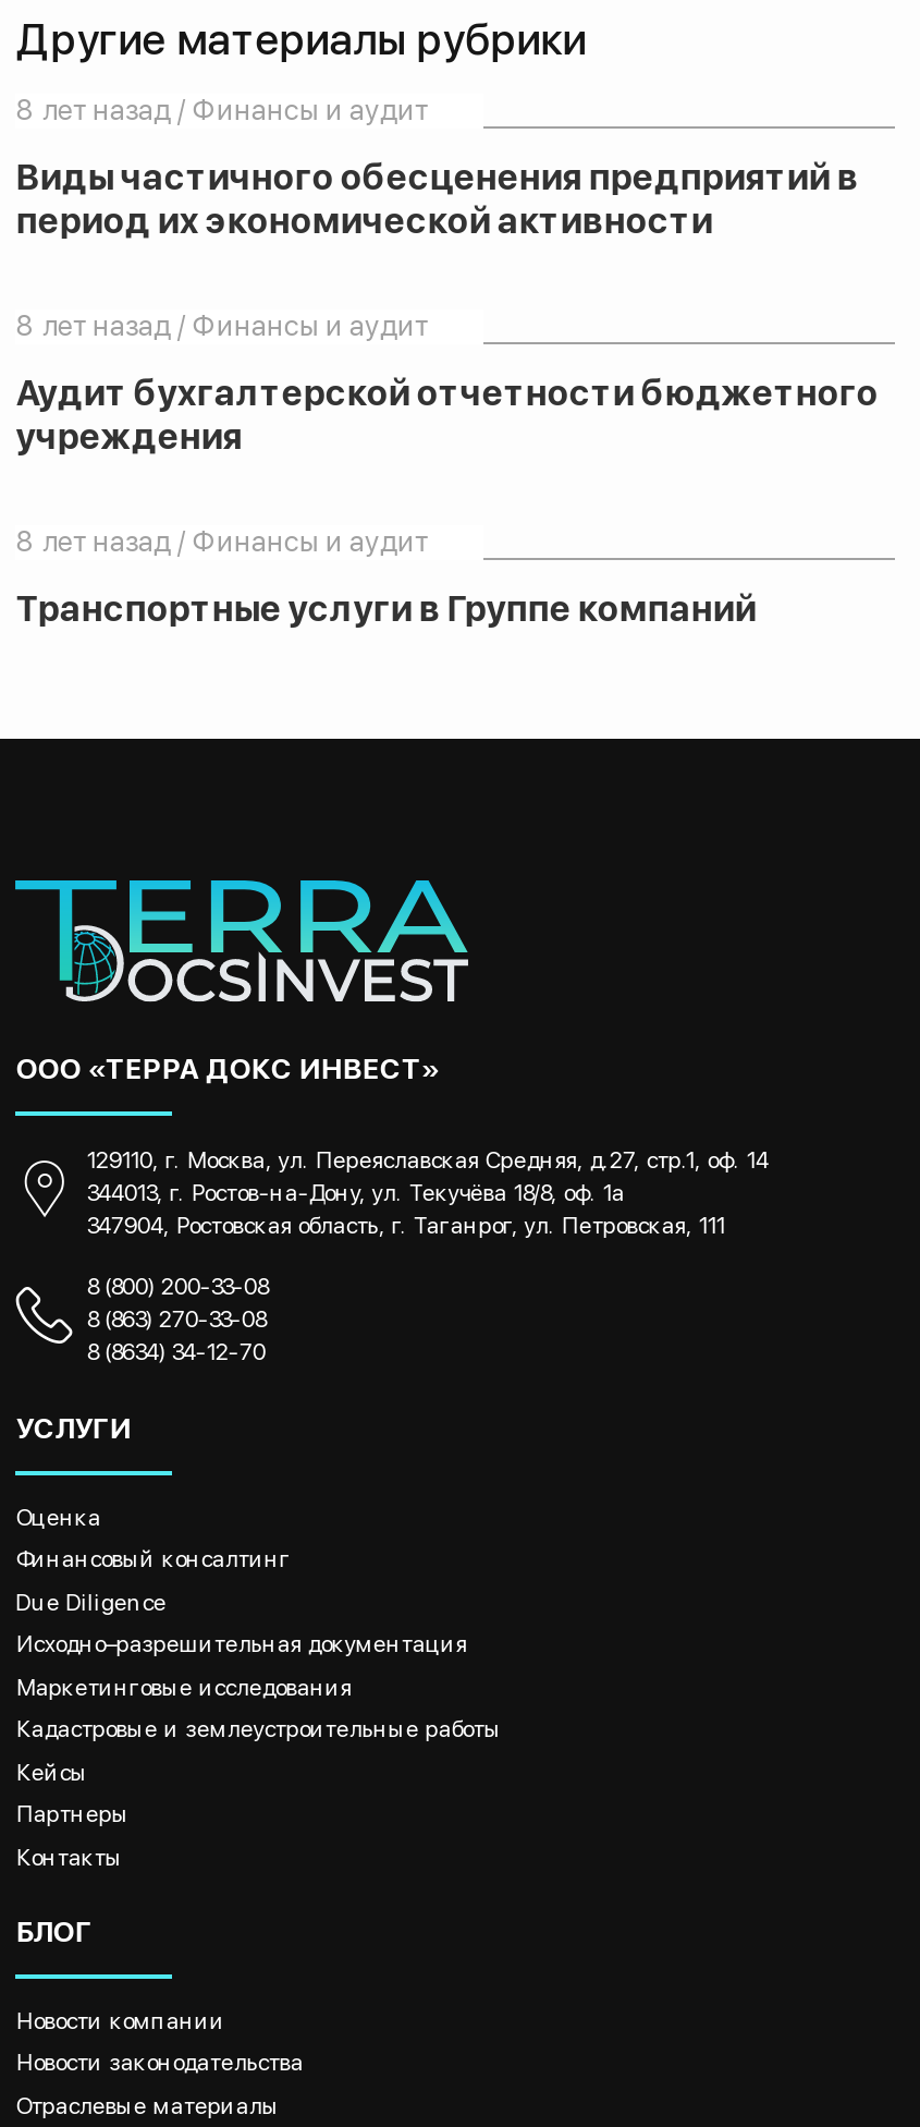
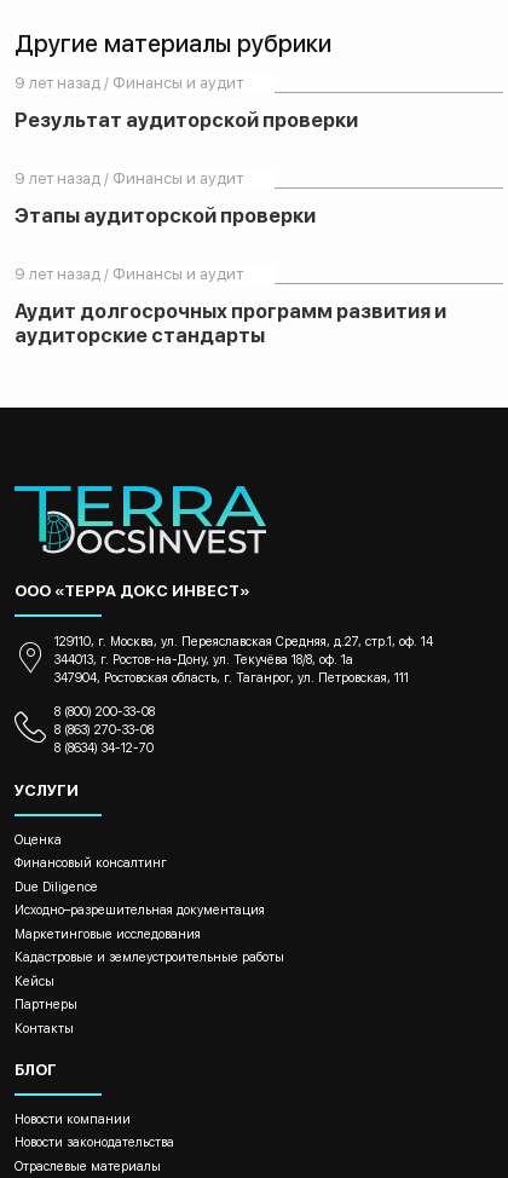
[16,93,428,126] 8 лет назад / Финансы и аудит -> [15,74,244,92] 9 лет назад / Финансы и аудит
[16,156,859,241] Виды частичного обесценения предприятий в | период их экономической активности -> [15,109,359,132] Результат аудиторской проверки
[16,309,428,342] 8 лет назад / Финансы и аудит -> [15,169,244,187] 9 лет назад / Финансы и аудит
[16,372,878,457] Аудит бухгалтерской отчетности бюджетного | учреждения -> [15,204,316,227] Этапы аудиторской проверки
[16,525,428,557] 8 лет назад / Финансы и аудит -> [15,265,244,283] 9 лет назад / Финансы и аудит
[16,588,756,629] Транспортные услуги в Группе компаний -> [15,300,447,347] Аудит долгосрочных программ развития и | аудиторские стандарты

